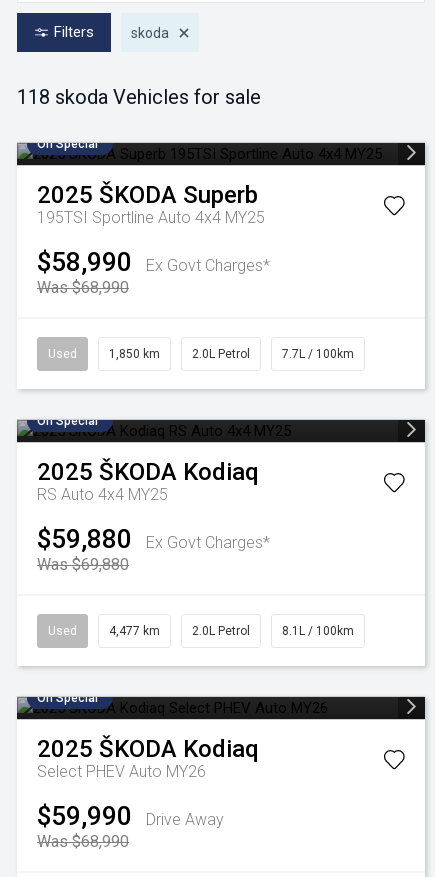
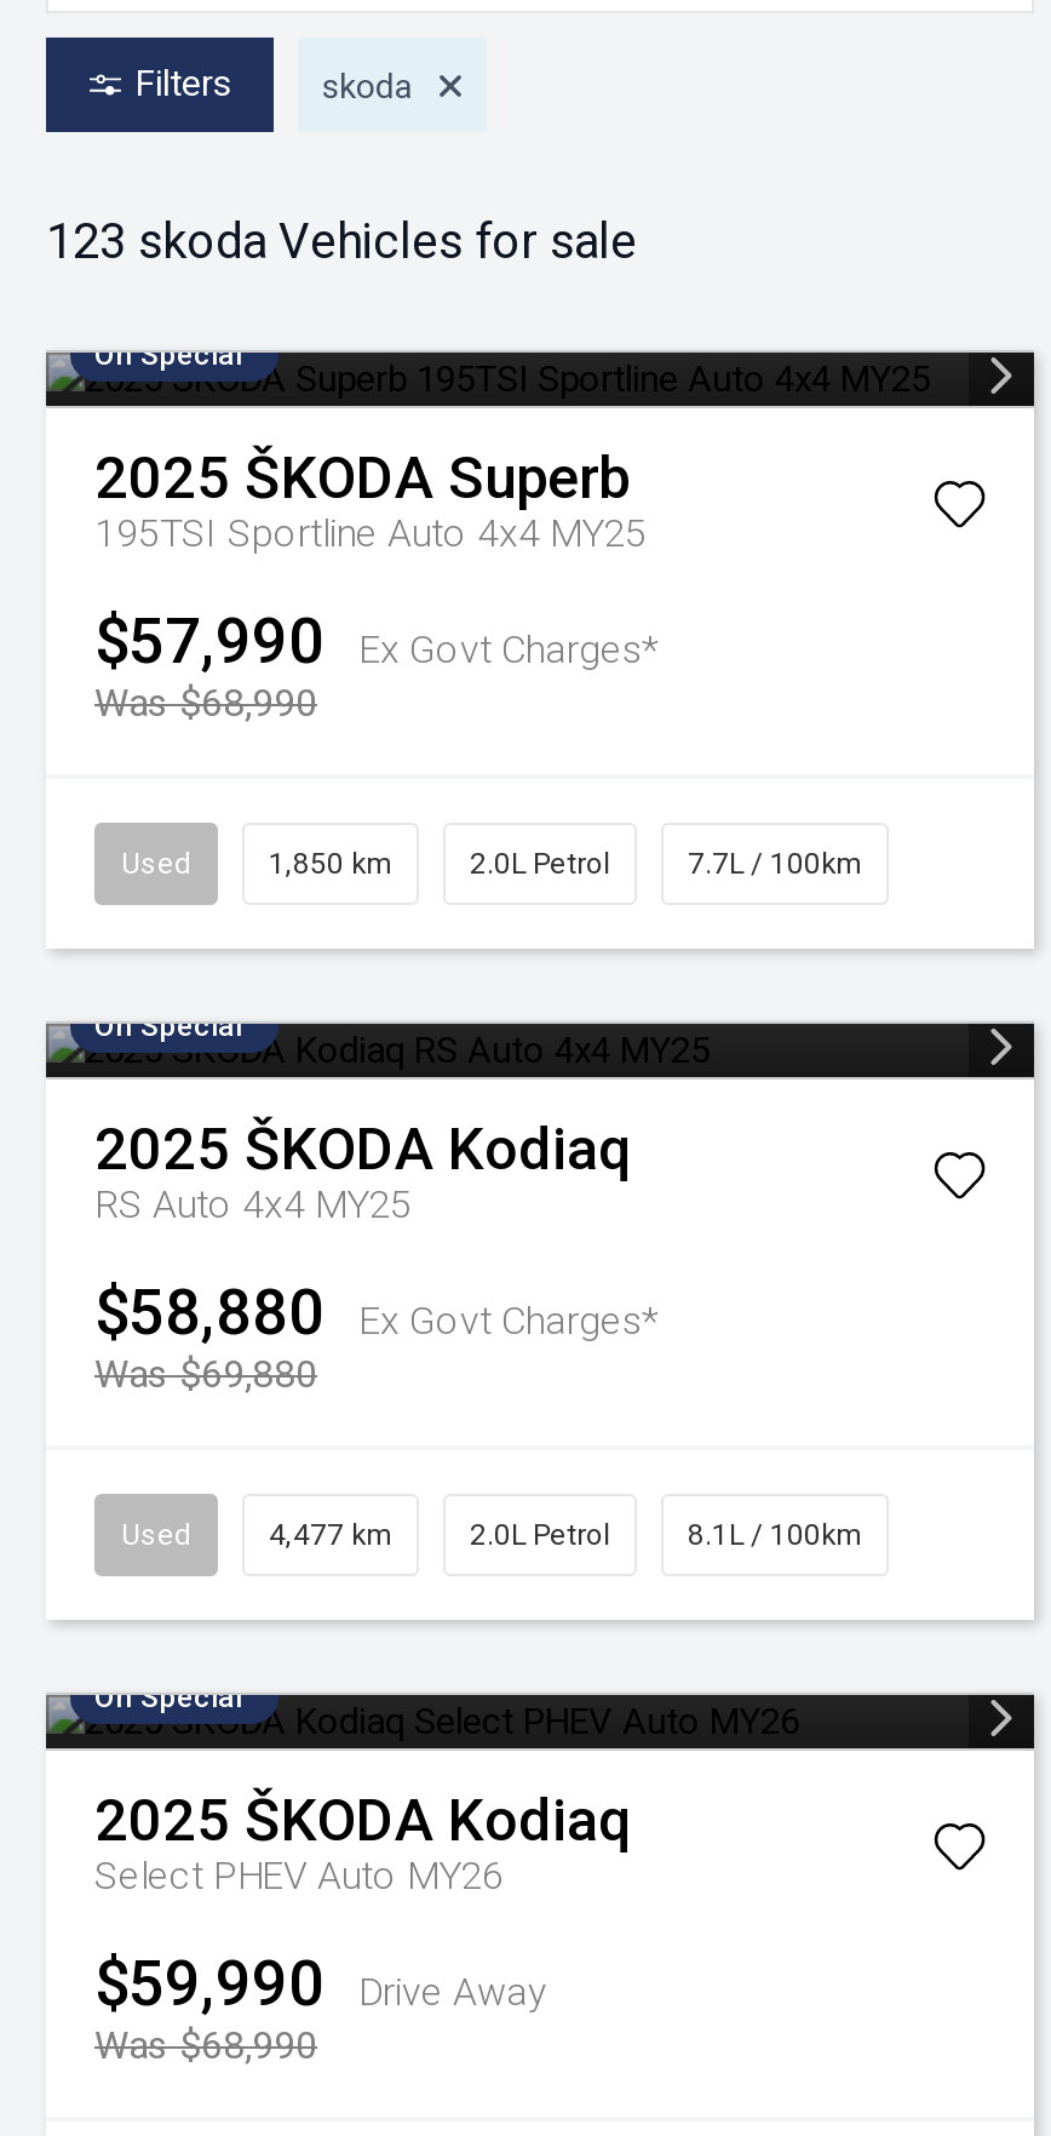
[17,85,261,109] 118 skoda Vehicles for sale -> [46,212,637,270] 123 skoda Vehicles for sale
[37,247,270,277] $58,990 Ex Govt Charges* -> [94,605,659,677] $57,990 Ex Govt Charges*
[37,524,270,554] $59,880 Ex Govt Charges* -> [94,1276,659,1348] $58,880 Ex Govt Charges*

